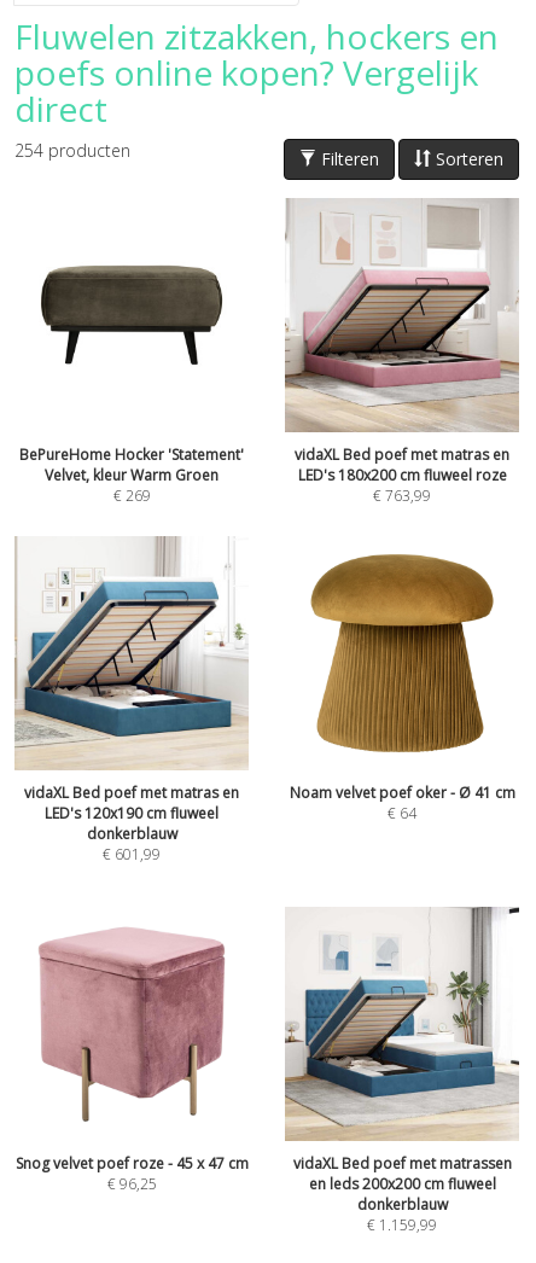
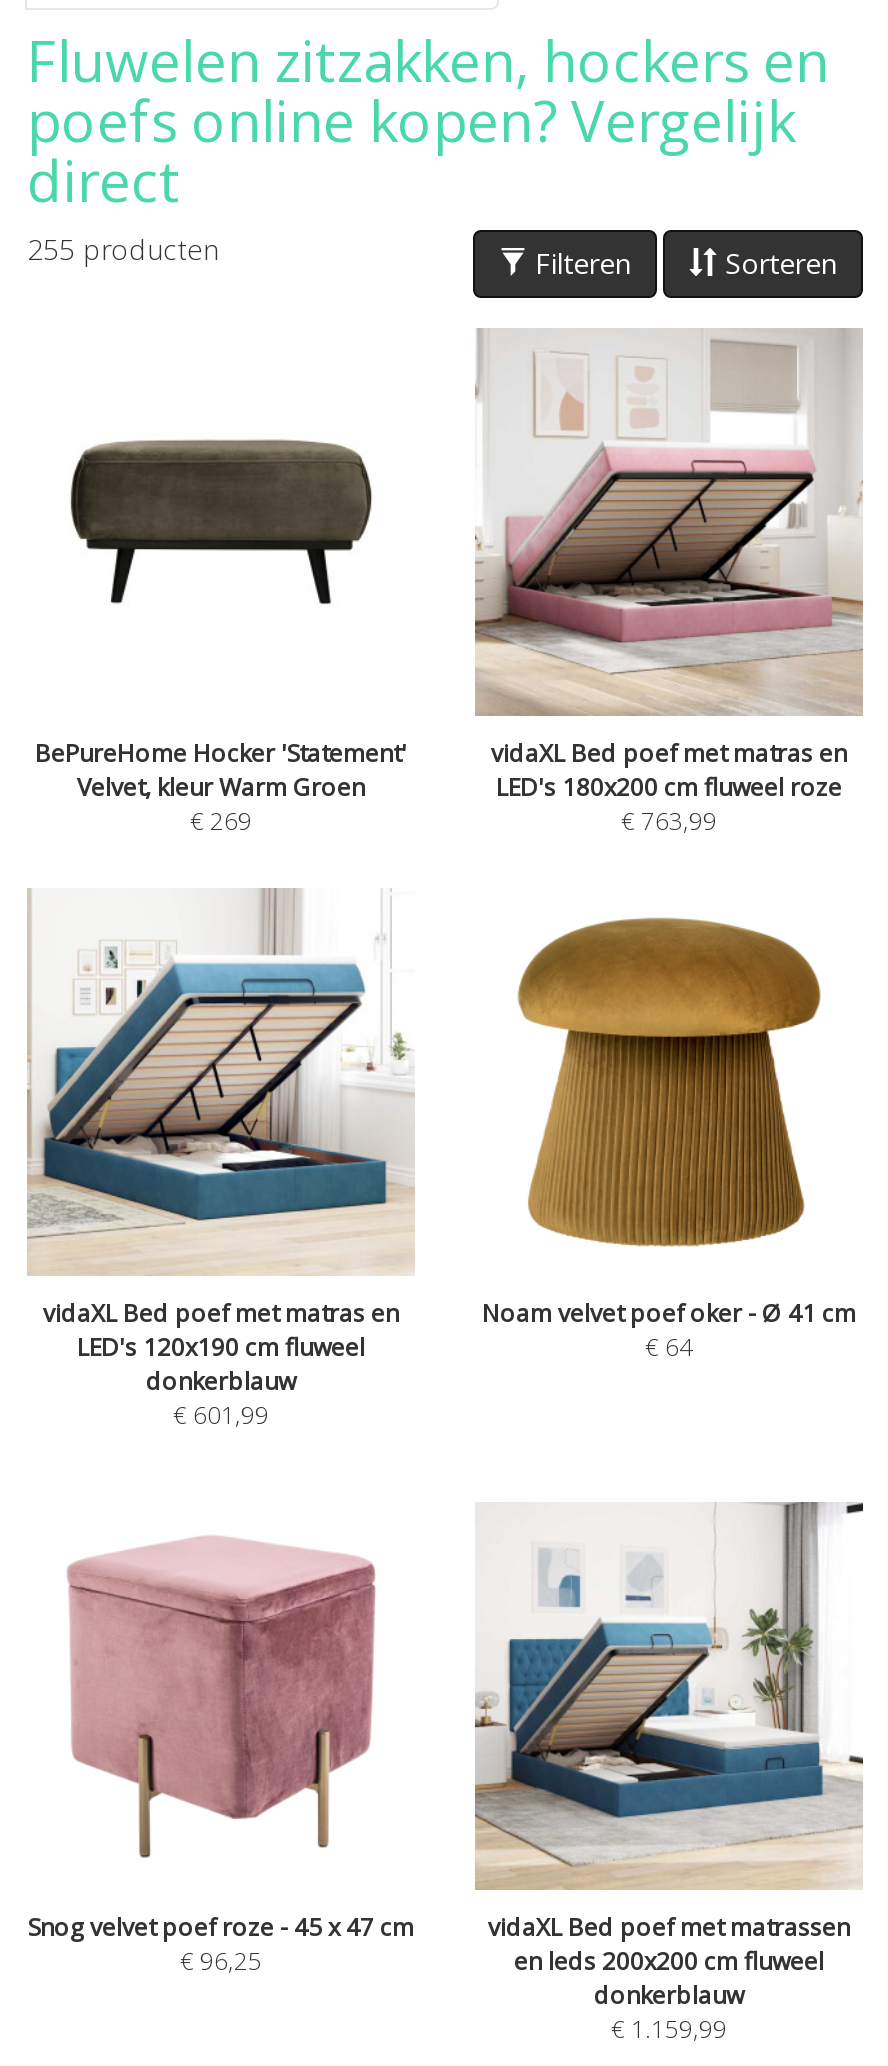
[14,139,130,162] 254 producten -> [27,230,219,268] 255 producten

